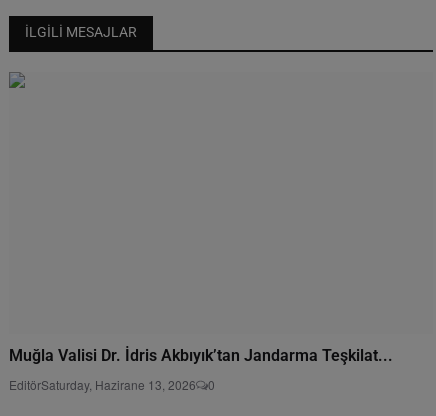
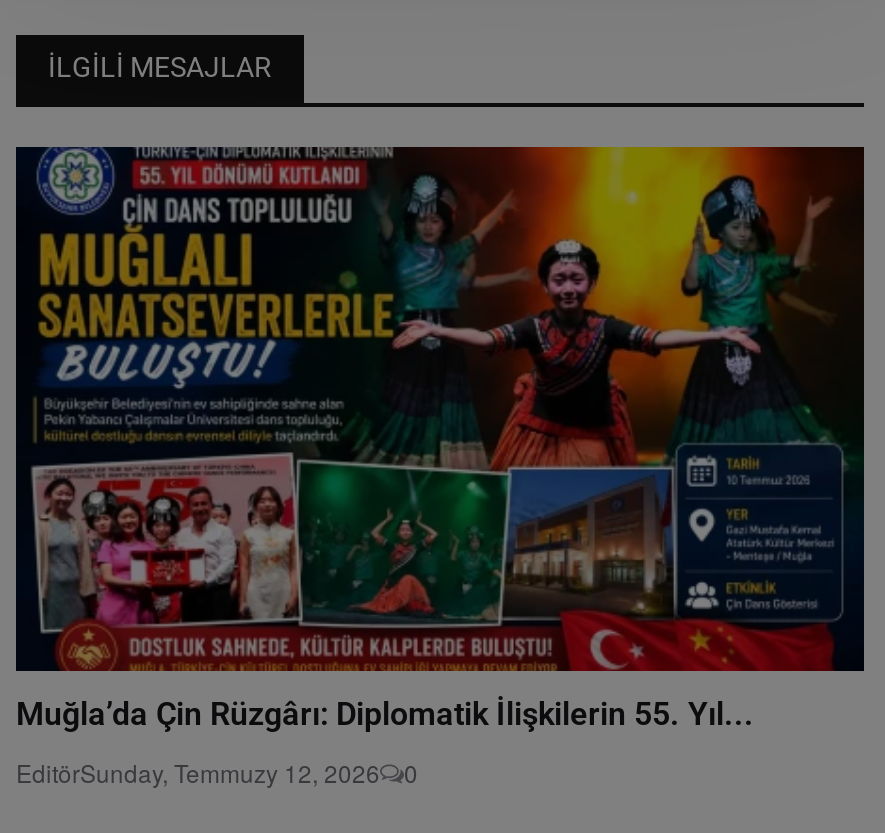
none -> [14,145,866,673] [image]
[9,346,393,365] Muğla Valisi Dr. İdris Akbıyık’tan Jandarma Teşkilat... -> [16,695,754,733] Muğla’da Çin Rüzgârı: Diplomatik İlişkilerin 55. Yıl...
[9,376,196,393] EditörSaturday, Hazirane 13, 2026 -> [16,755,380,789] EditörSunday, Temmuzy 12, 2026

